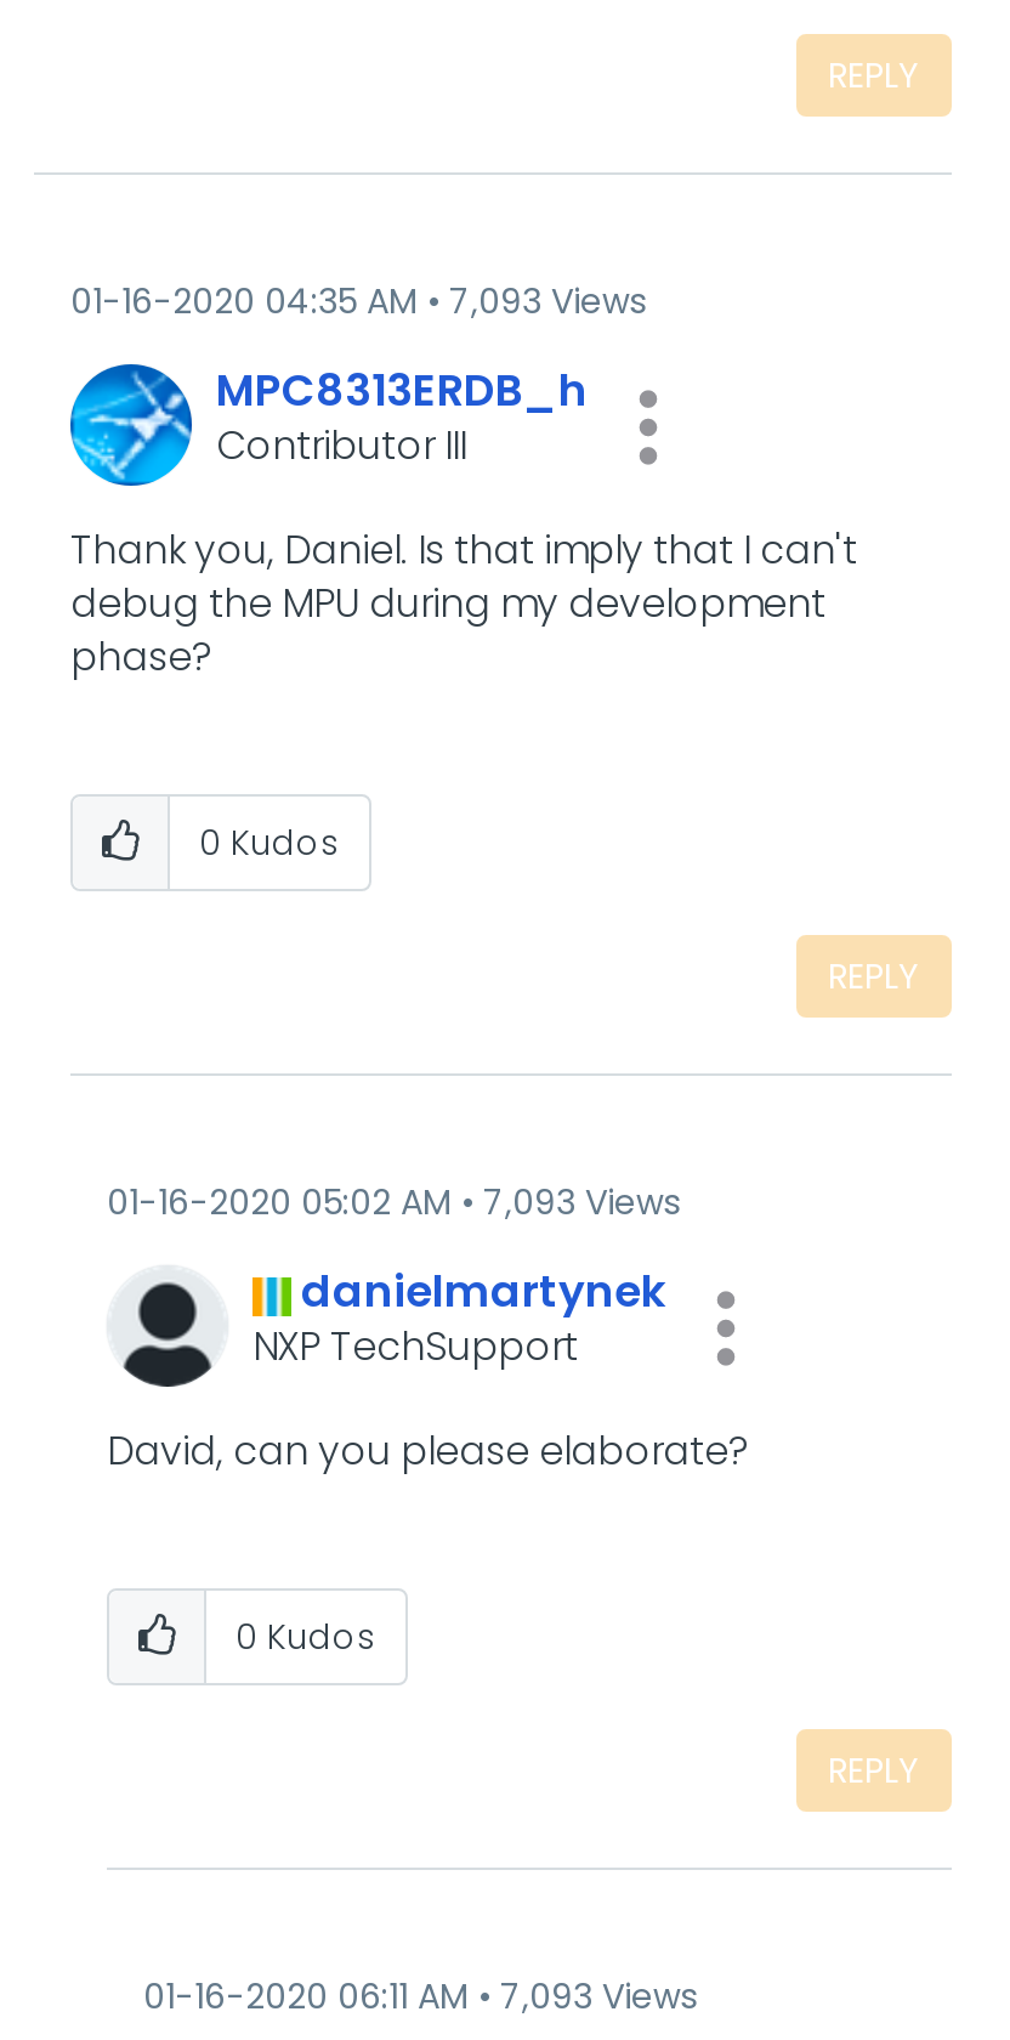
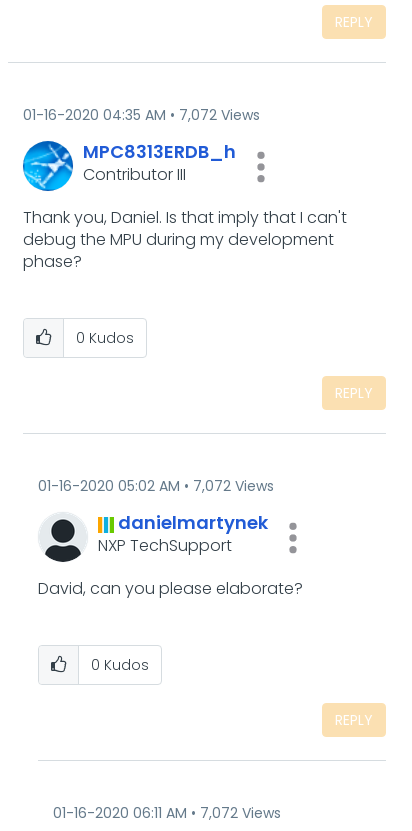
[70,277,646,325] 01-16-2020 04:35 AM 7,093 Views -> [23,105,260,125] 01-16-2020 04:35 AM 7,072 Views
[107,1178,680,1226] 01-16-2020 05:02 AM 7,093 Views -> [38,476,274,496] 01-16-2020 05:02 AM 7,072 Views
[143,1972,697,2021] 01-16-2020 06:11 AM 7,093 Views -> [53,803,281,823] 01-16-2020 06:11 AM 7,072 Views

